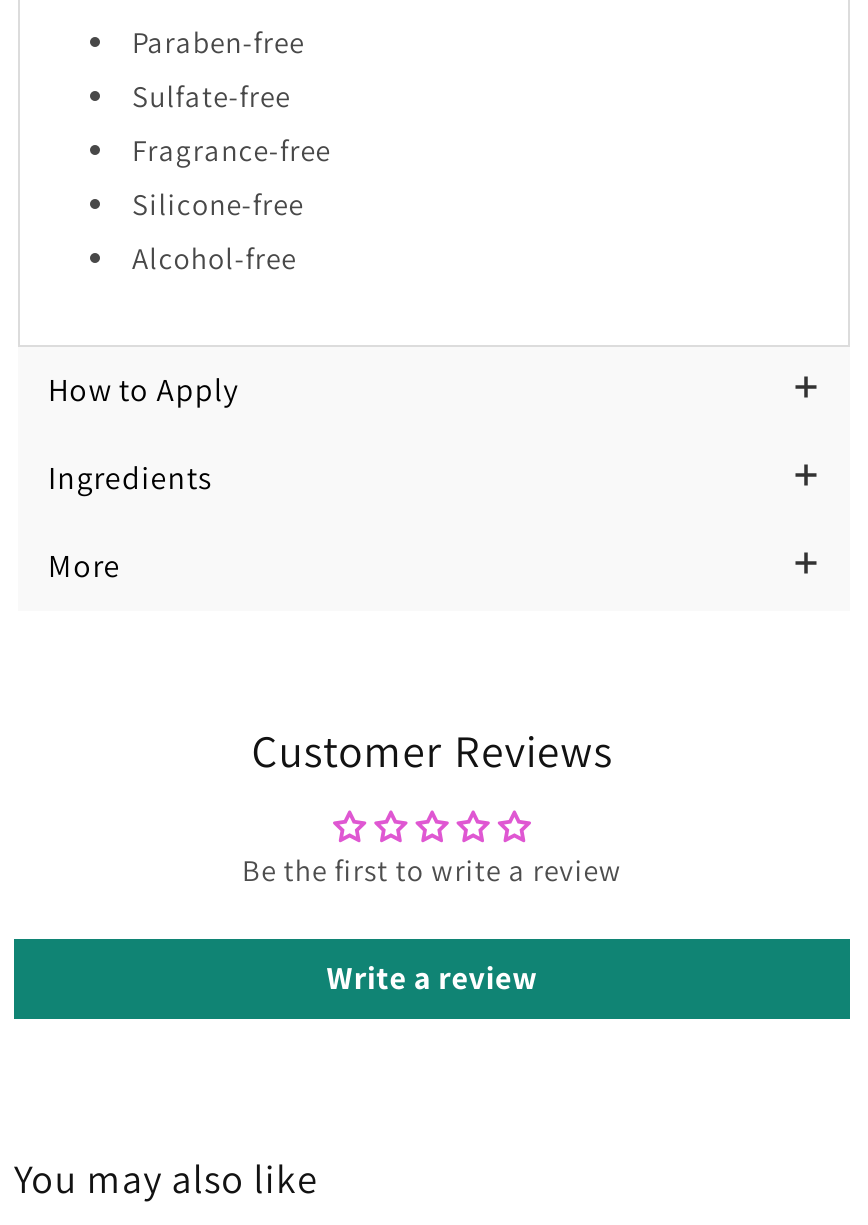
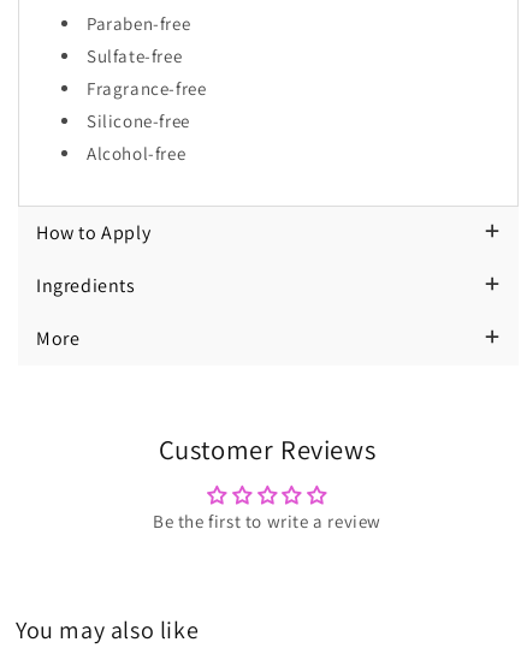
[327,957,537,999] Write a review -> none

